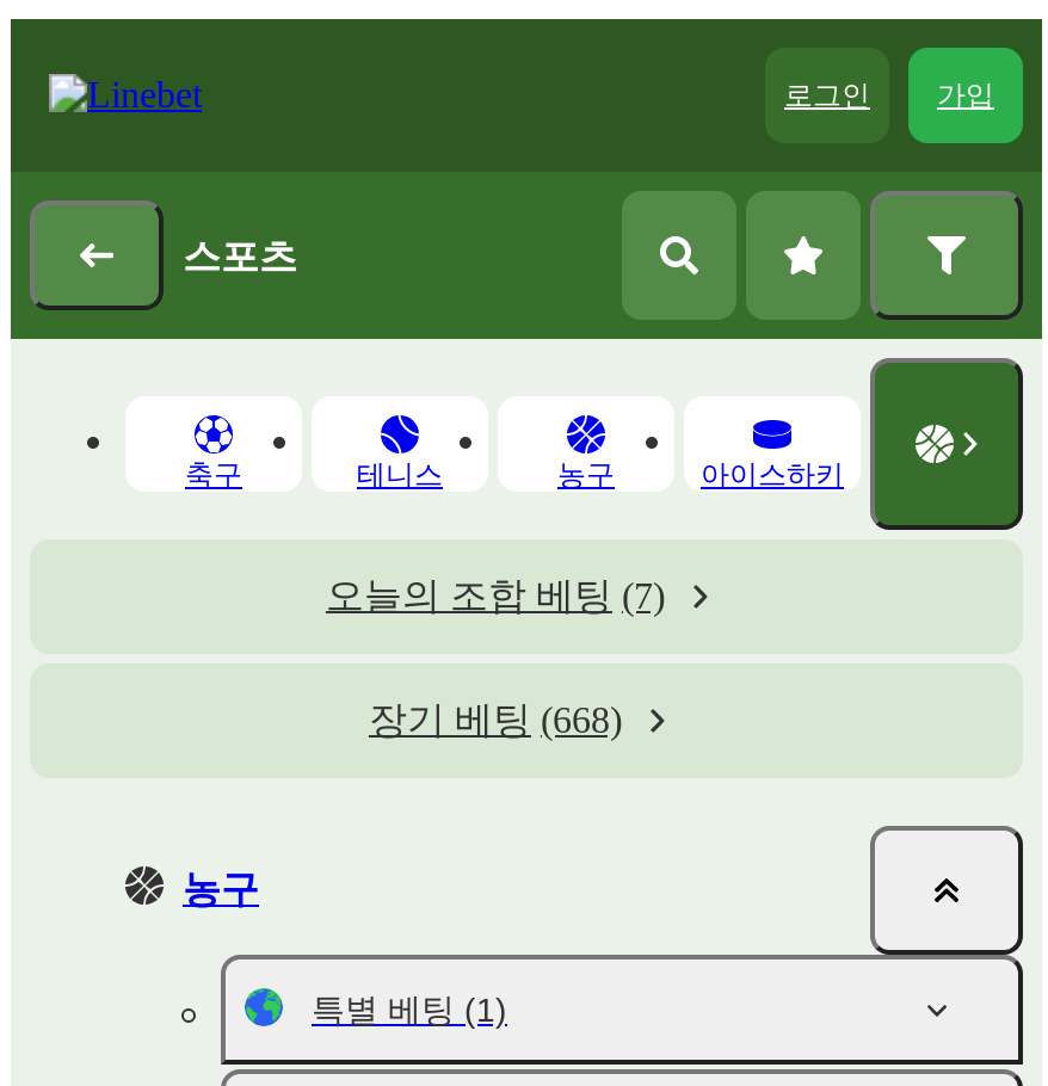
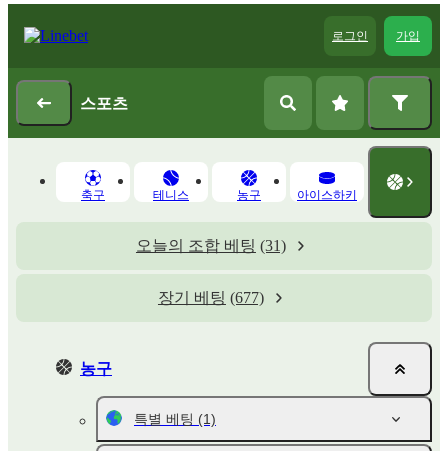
[326,575,665,616] 오늘의 조합 베팅 (7) -> [136,237,286,254] 오늘의 조합 베팅 (31)
[369,699,622,740] 장기 베팅 (668) -> [158,289,264,306] 장기 베팅 (677)

